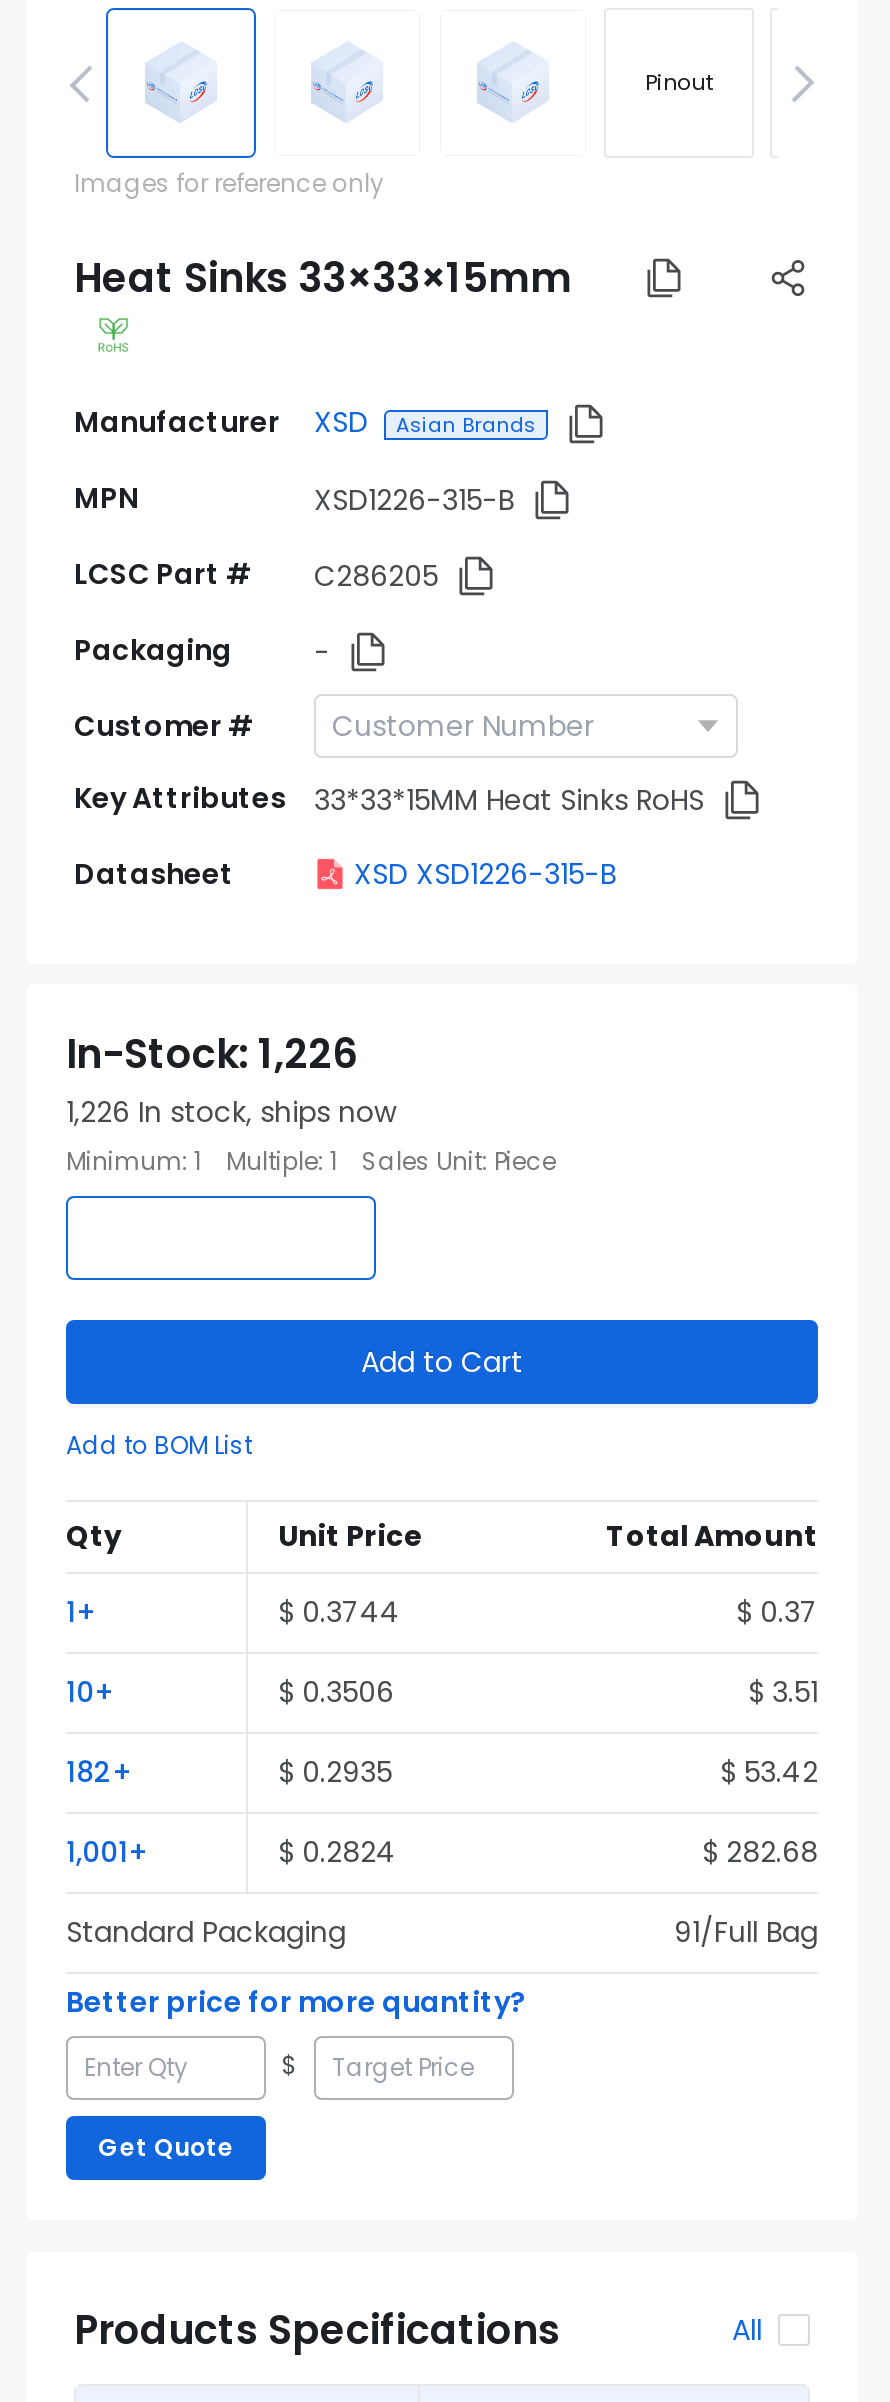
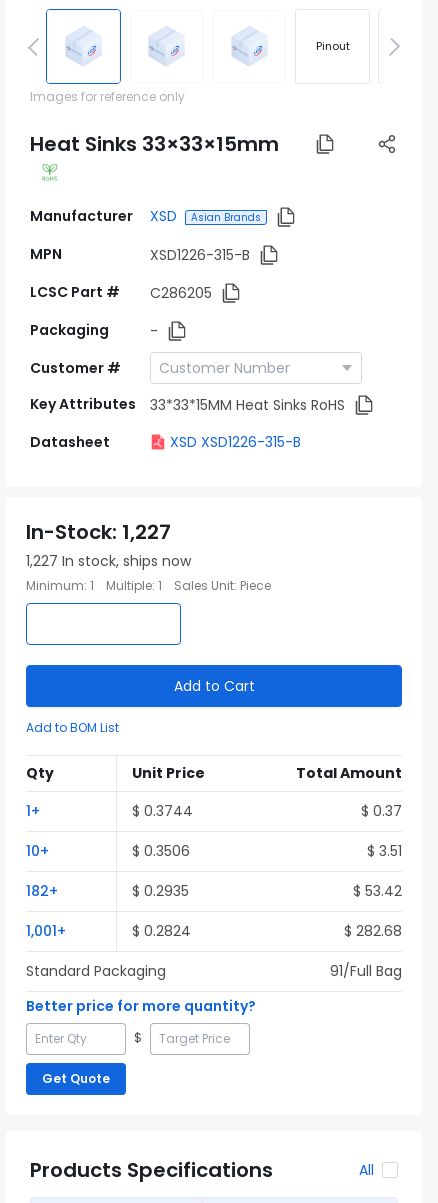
[66,1026,356,1082] In-Stock: 1,226 -> [26,518,171,546] In-Stock: 1,227
[66,1092,396,1132] 1,226 In stock, ships now -> [26,551,191,571] 1,227 In stock, ships now

